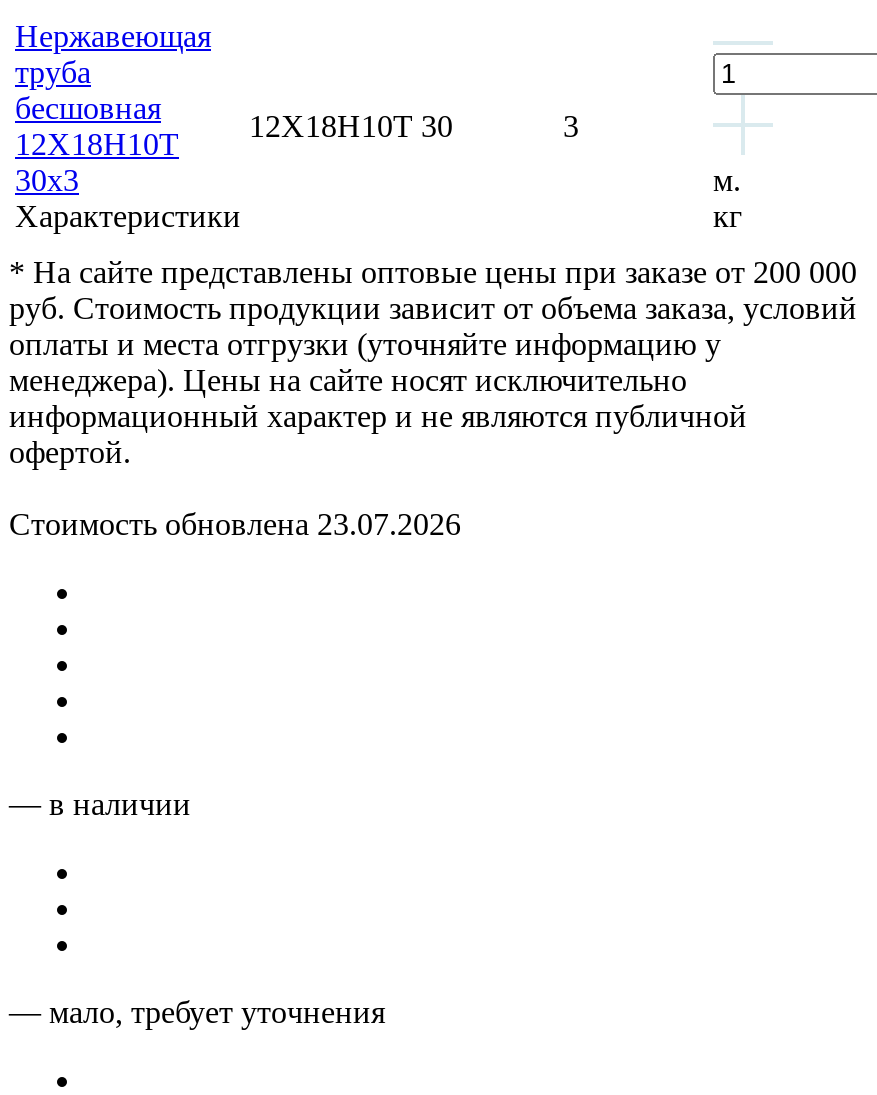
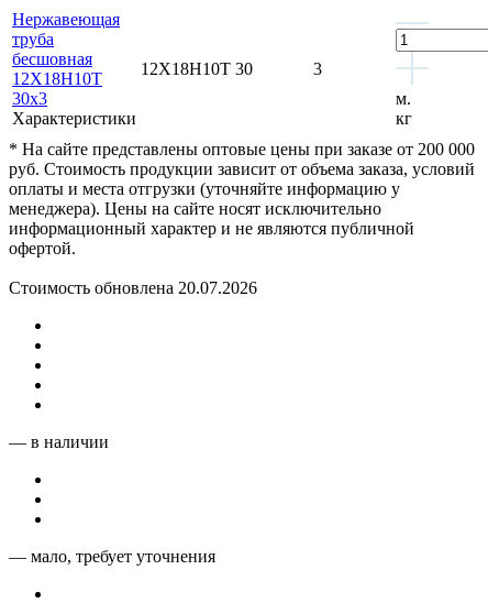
[9,507,461,541] Стоимость обновлена 23.07.2026 -> [9,278,257,297] Стоимость обновлена 20.07.2026

